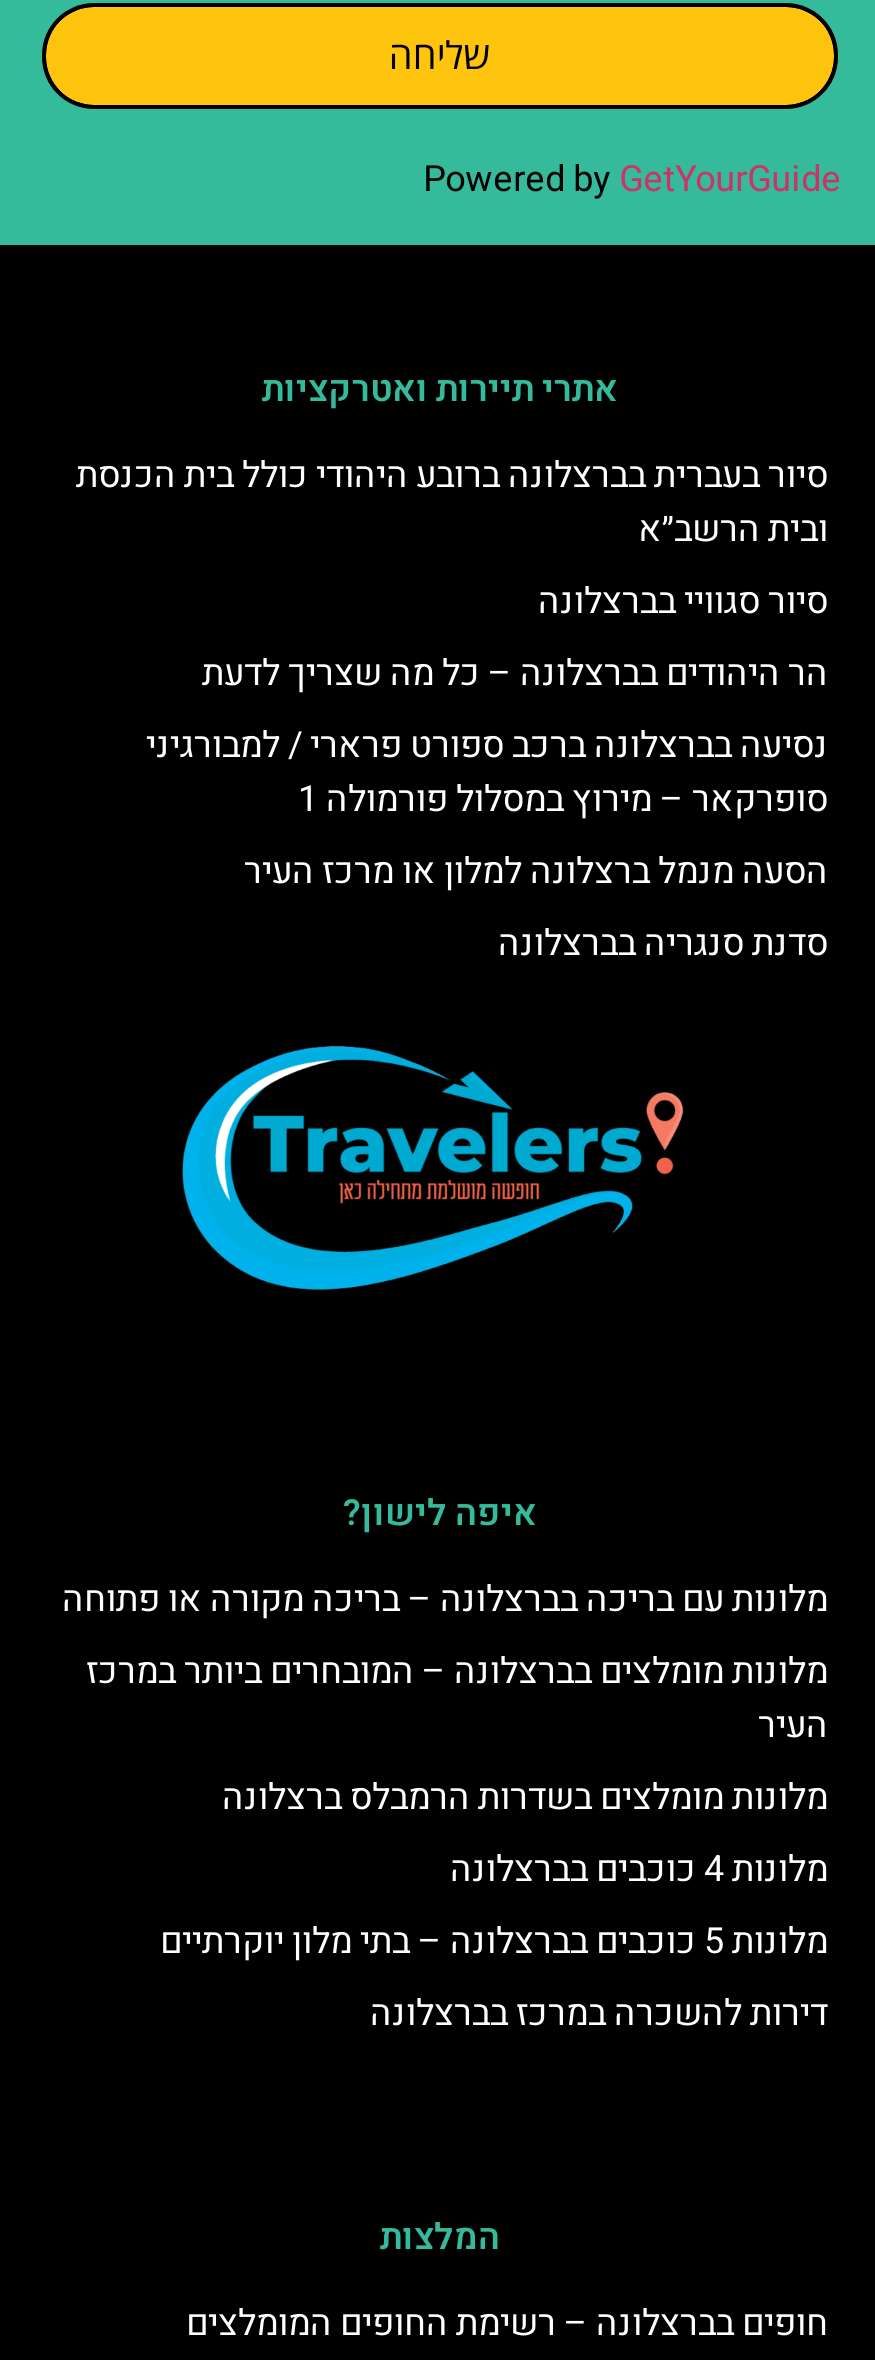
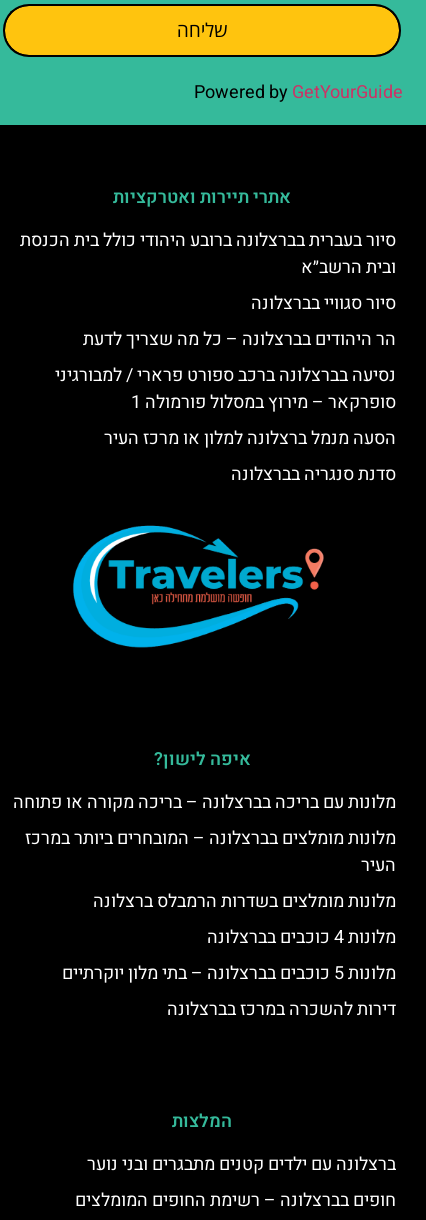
none -> [87,1151,396,1178] ברצלונה עם ילדים קטנים מתבגרים ובני נוער

